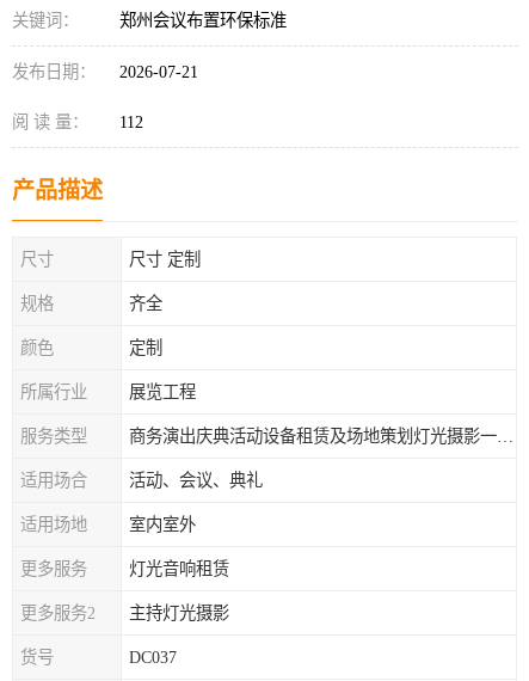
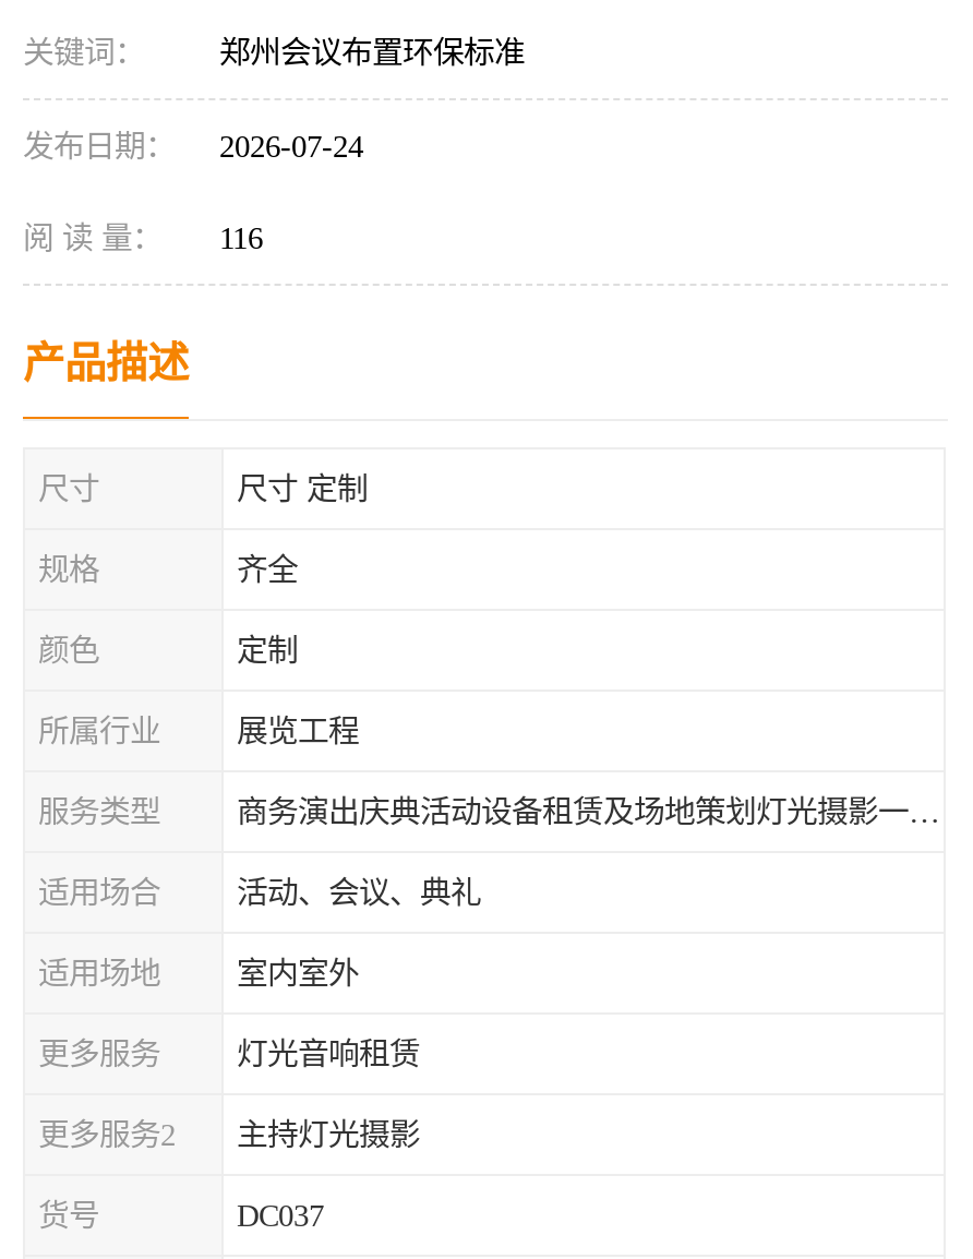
[12,62,198,81] 发布日期： 2026-07-21 -> [23,129,363,164] 发布日期： 2026-07-24
[12,112,143,131] 阅 读 量： 112 -> [23,220,263,255] 阅 读 量： 116

